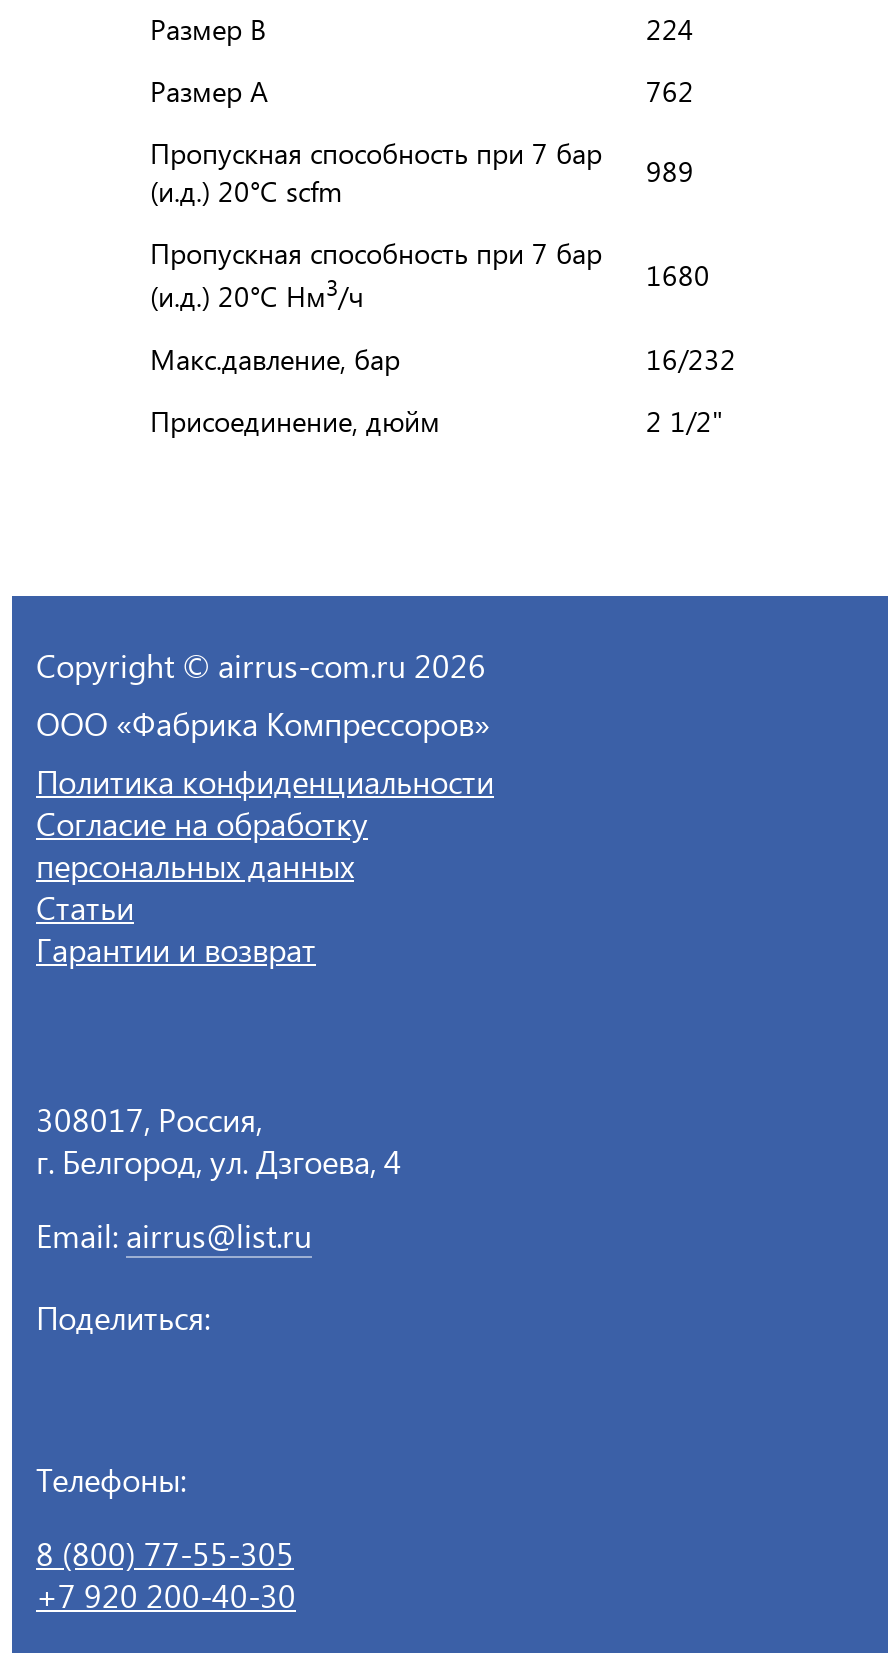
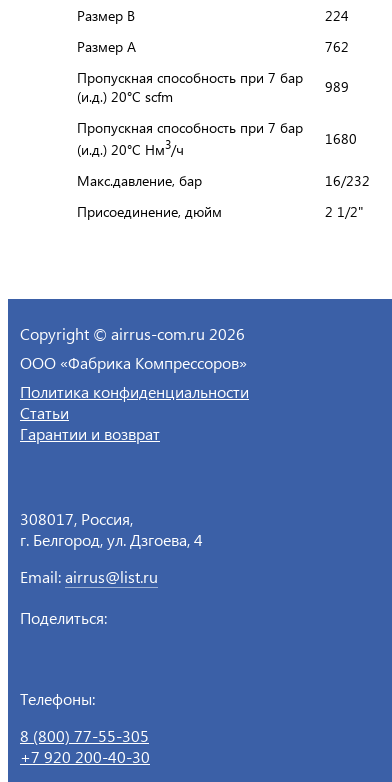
[36,802,368,886] Согласие на обработку | персональных данных -> none

